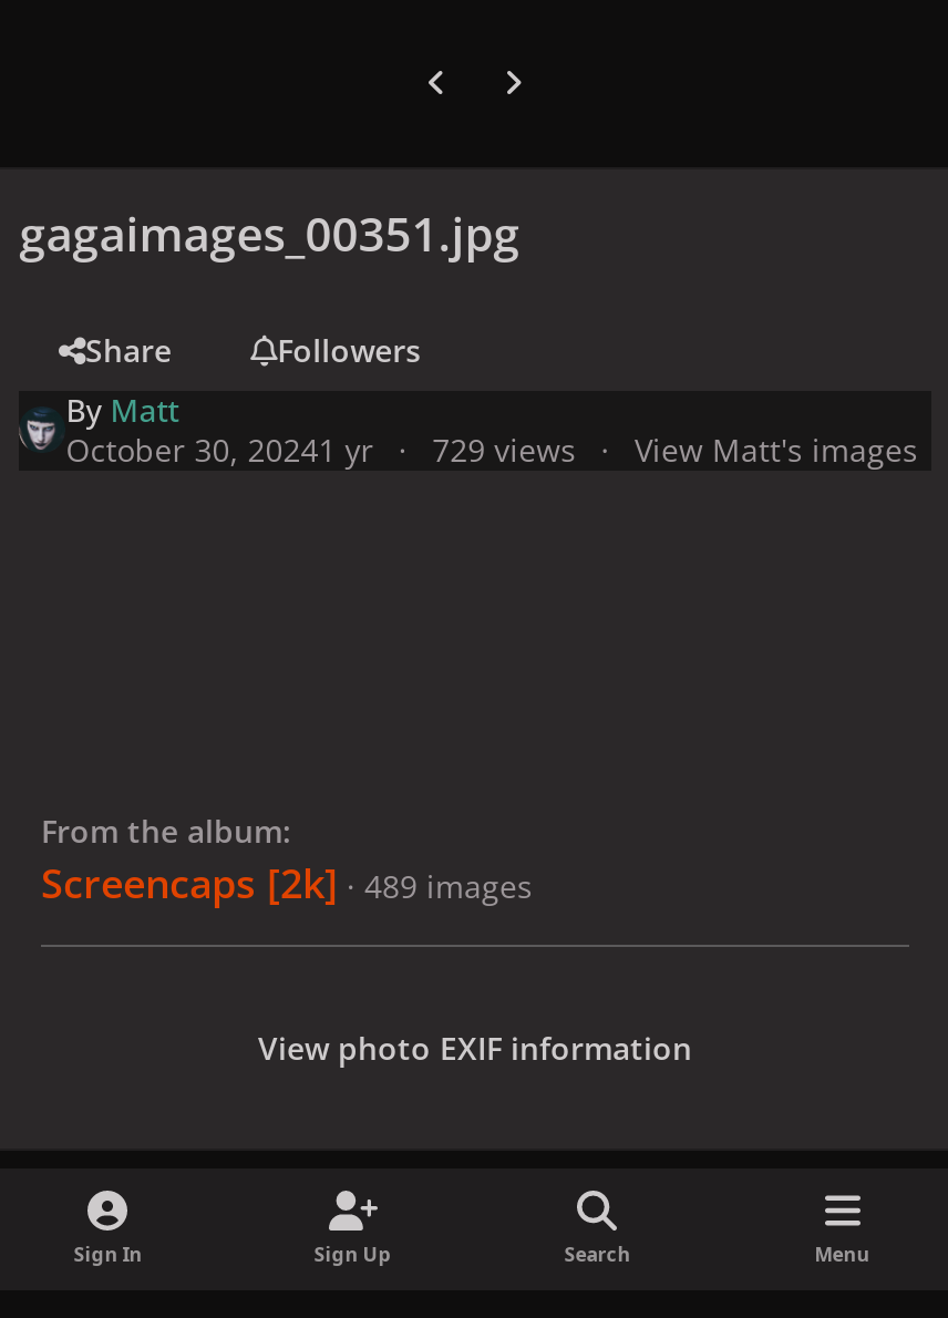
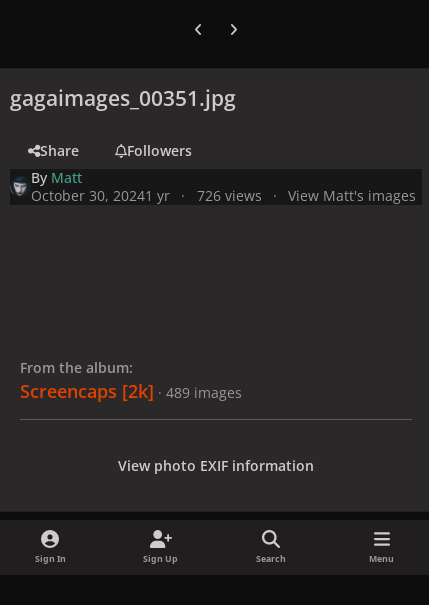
[66,428,918,470] October 30, 20241 yr 729 views View Matt's images -> [31,185,416,204] October 30, 20241 yr 726 views View Matt's images

